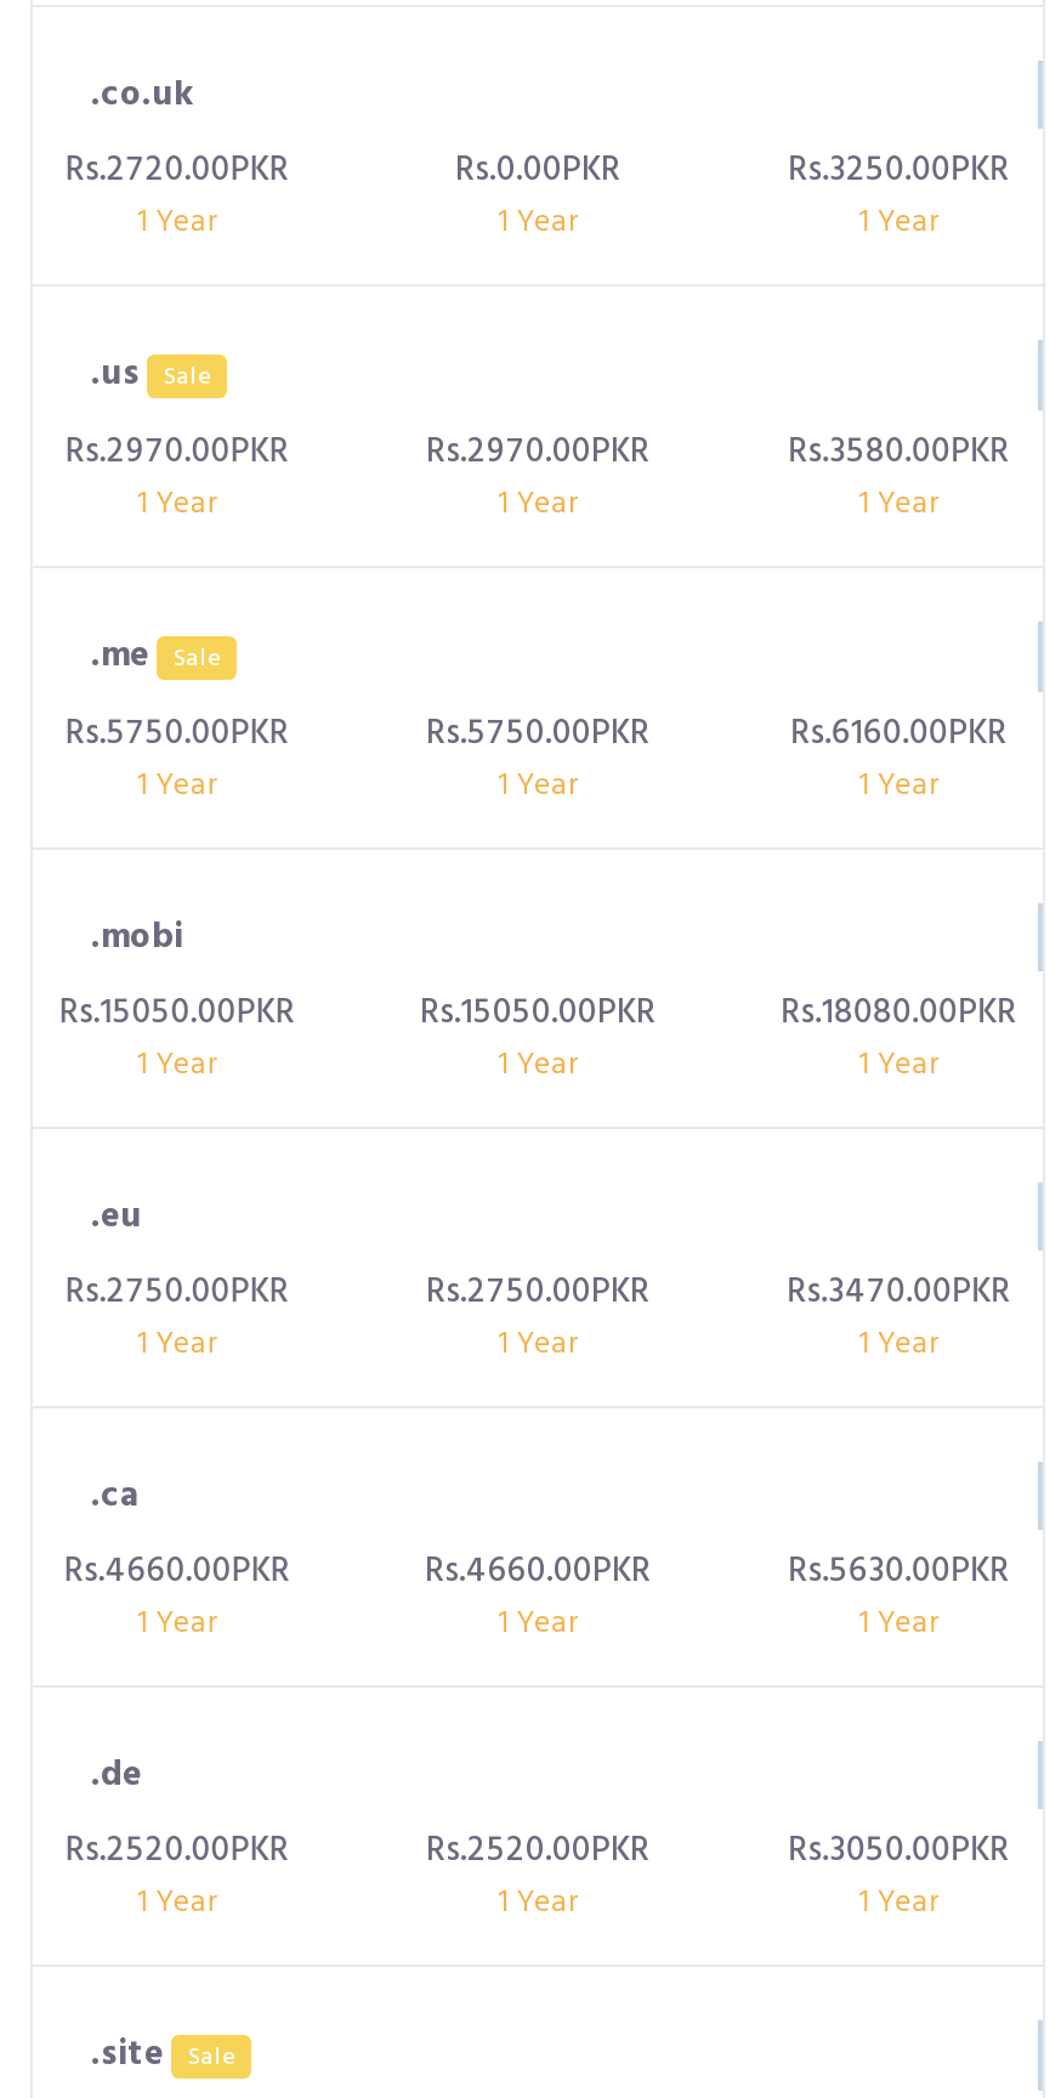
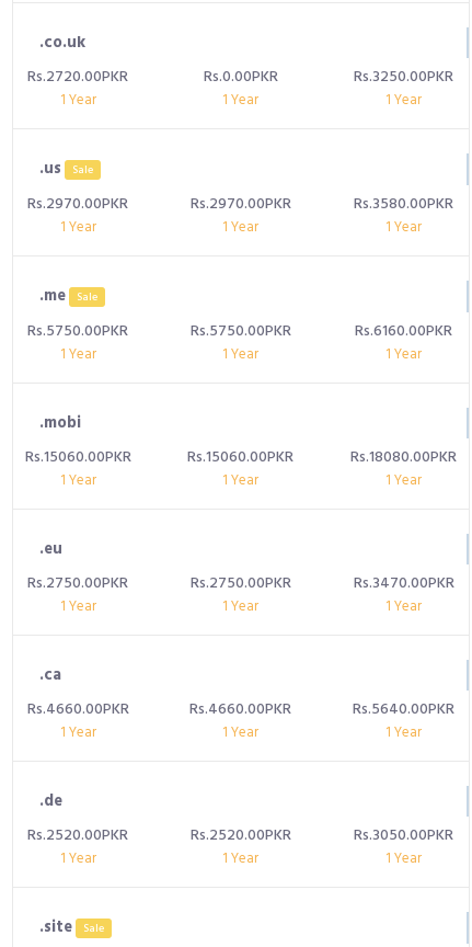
[59,984,294,1040] Rs.15050.00PKR -> [25,444,131,469] Rs.15060.00PKR
[420,984,655,1040] Rs.15050.00PKR -> [188,444,294,469] Rs.15060.00PKR
[788,1543,1009,1599] Rs.5630.00PKR -> [353,696,455,722] Rs.5640.00PKR

